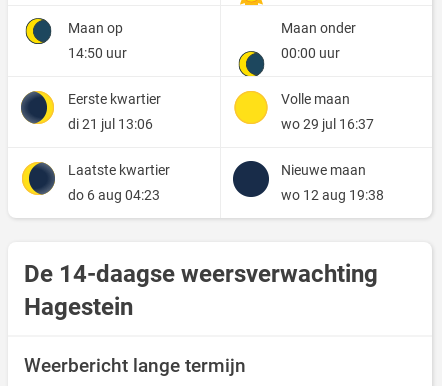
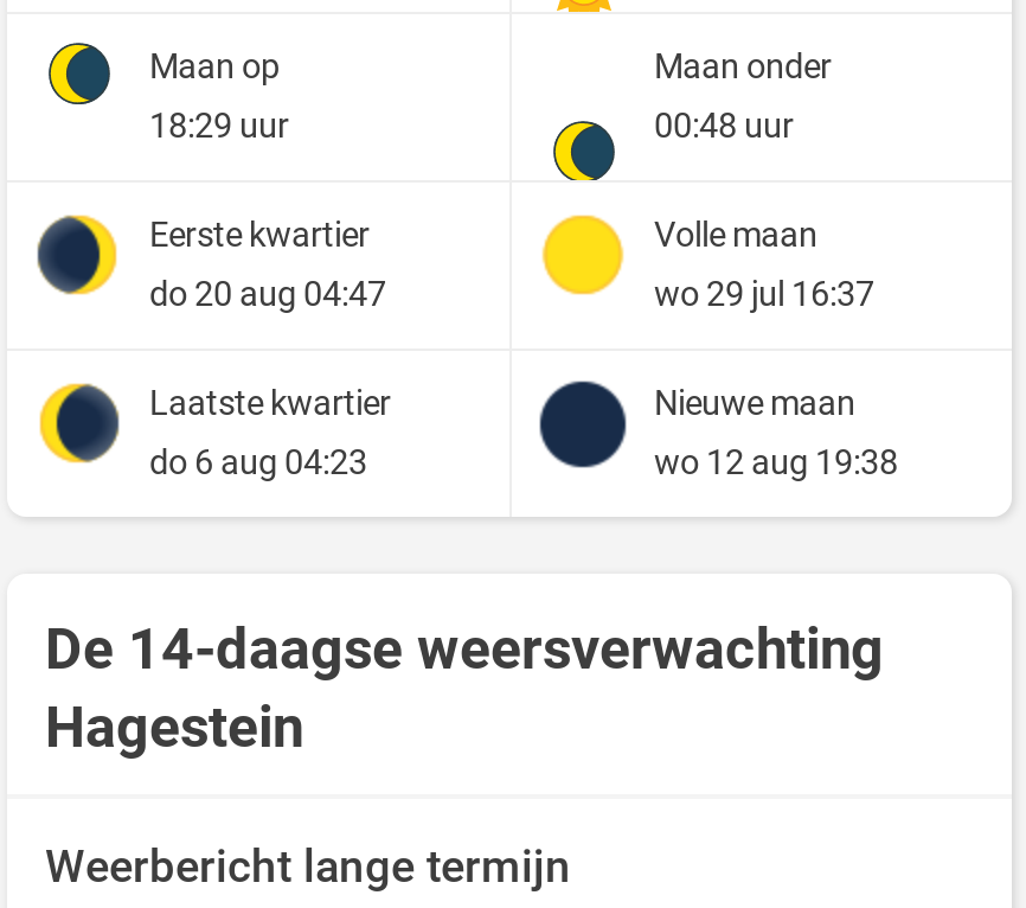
[68,45,127,62] 14:50 uur -> [149,106,289,147] 18:29 uur
[281,45,340,62] 00:00 uur -> [654,106,794,147] 00:48 uur
[68,116,153,133] di 21 jul 13:06 -> [149,275,386,315] do 20 aug 04:47

